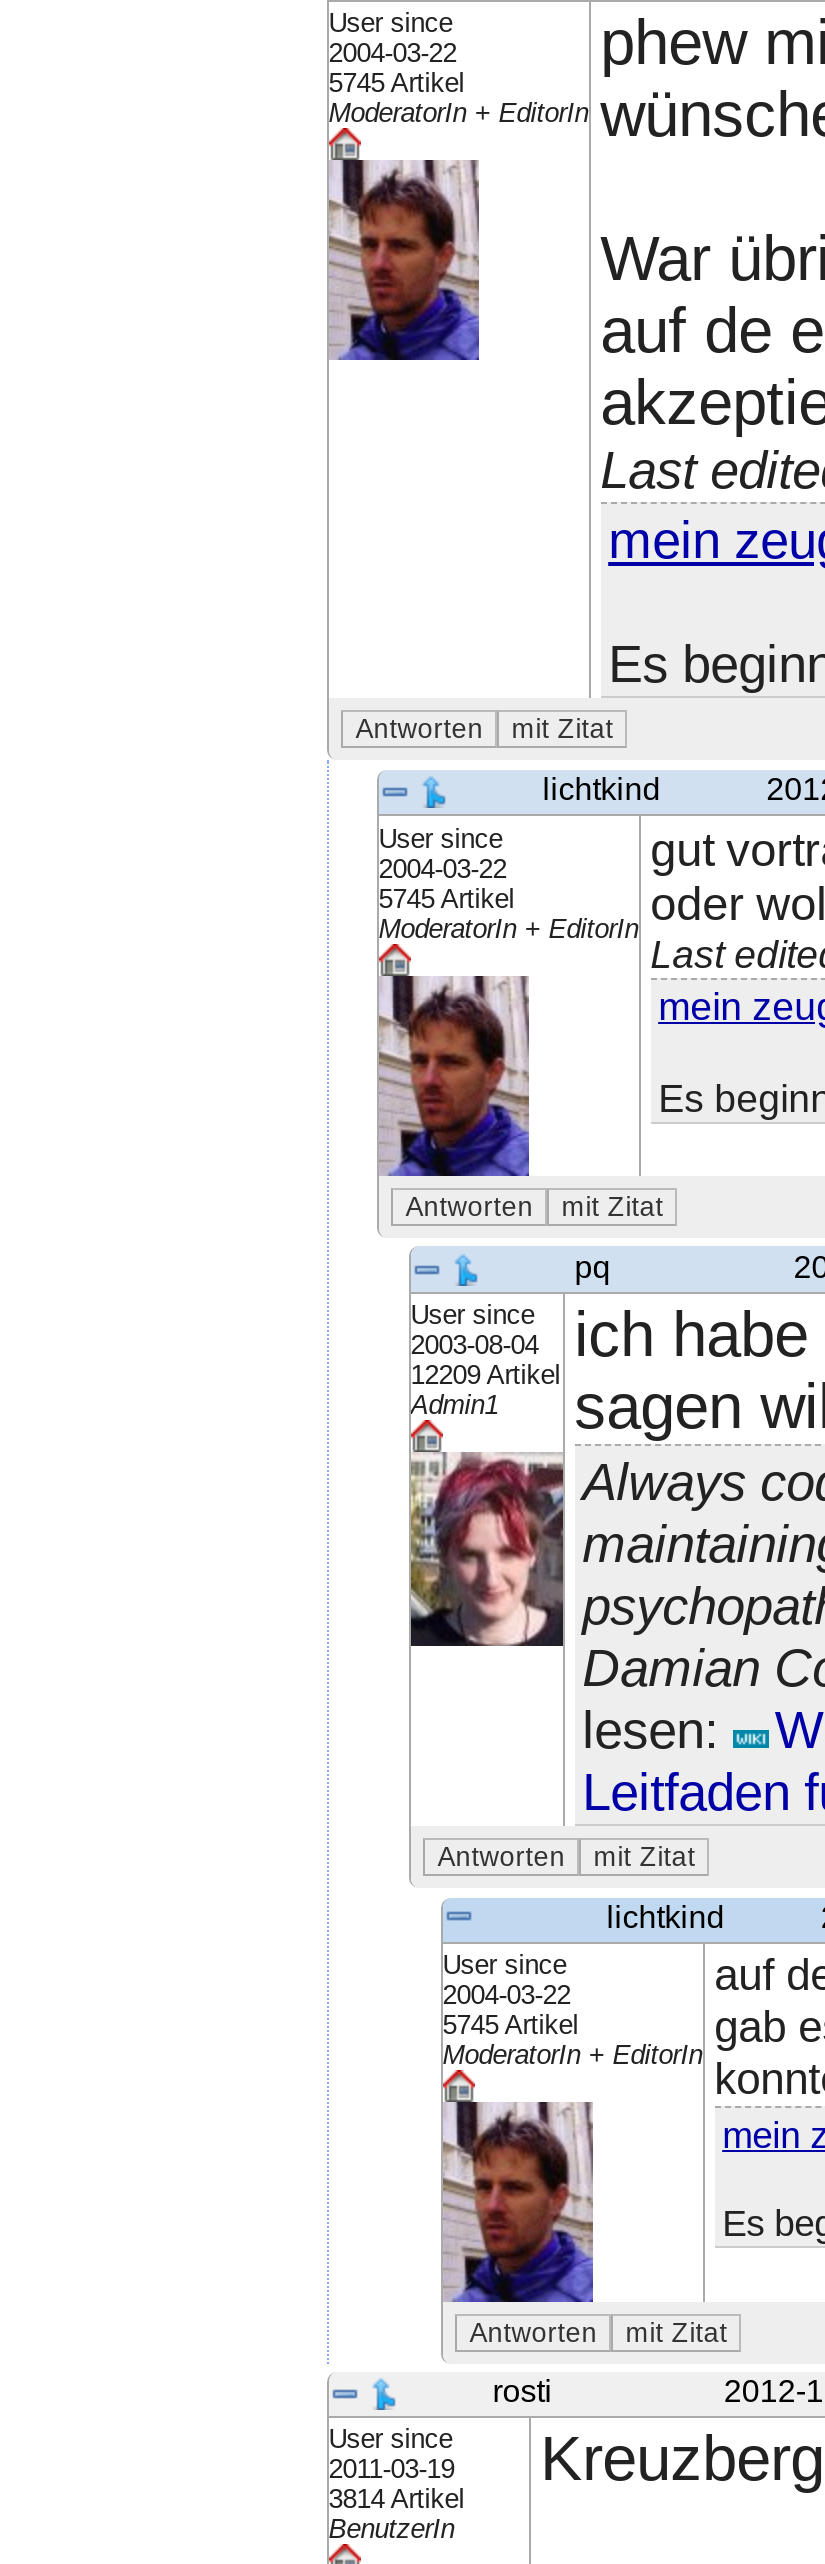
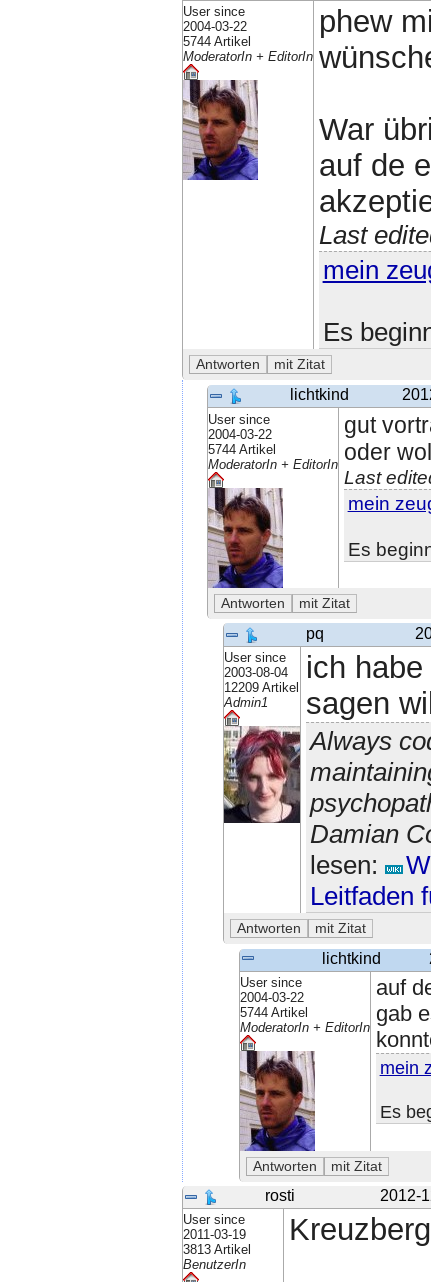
[329,69,465,99] 5745 Artikel -> [183,34,251,49] 5744 Artikel
[379,883,515,913] 5745 Artikel -> [208,441,276,456] 5744 Artikel
[443,2011,579,2041] 5745 Artikel -> [240,1005,308,1020] 5744 Artikel
[329,2485,465,2515] 3814 Artikel -> [183,1242,251,1257] 3813 Artikel

